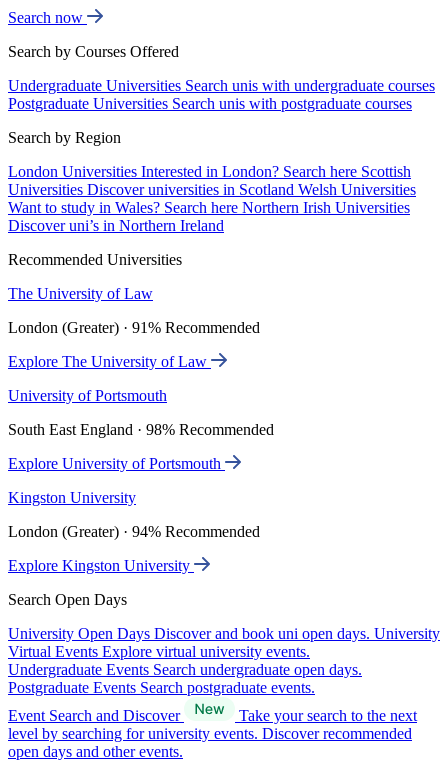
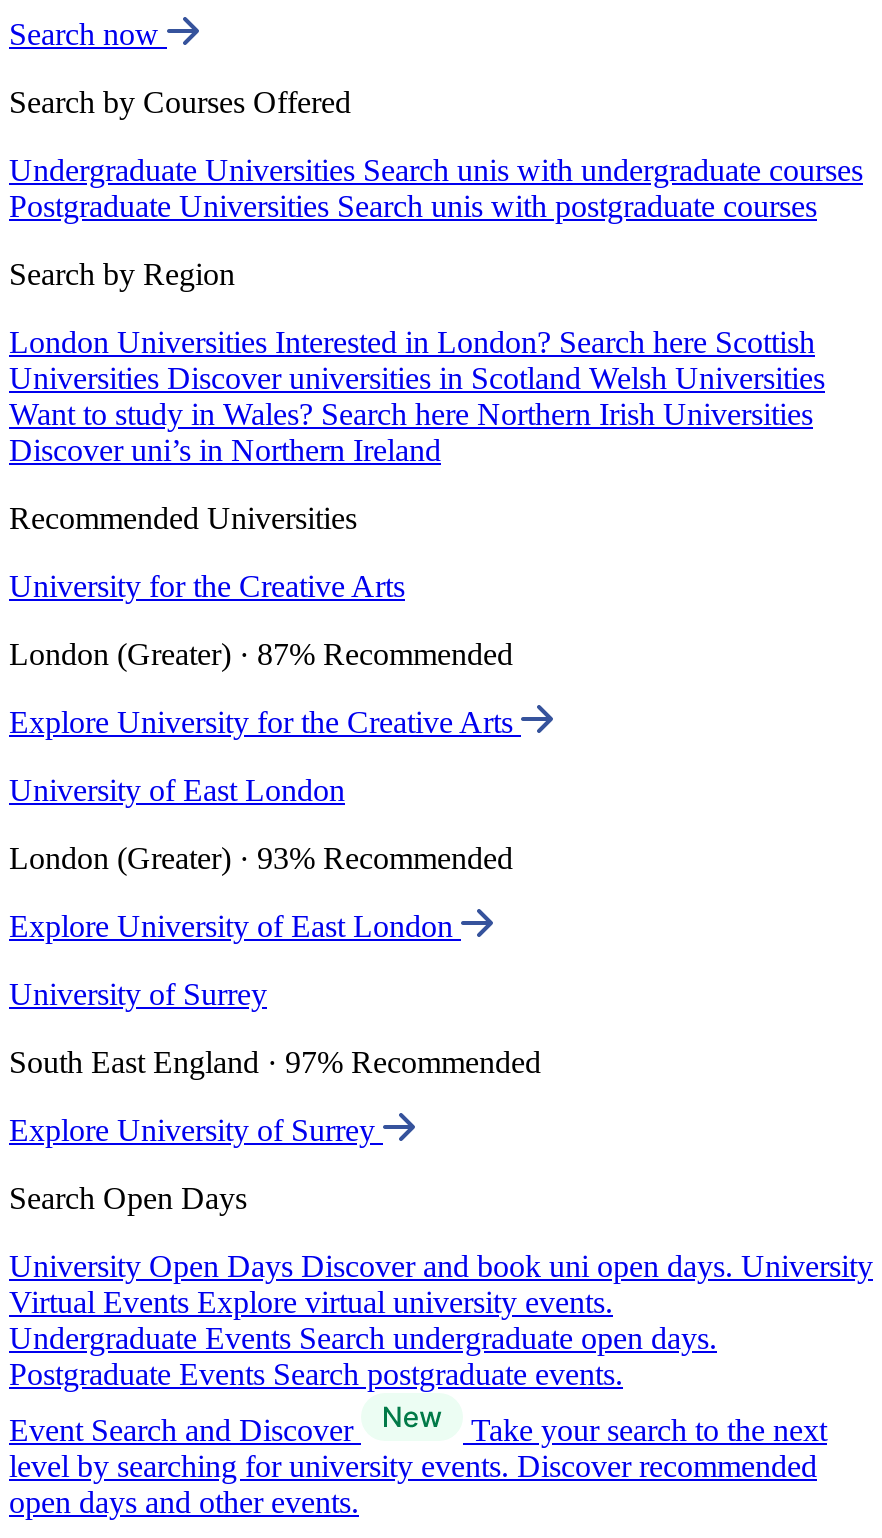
[8,285,153,302] The University of Law -> [9,569,405,603] University for the Creative Arts
[8,319,260,336] London (Greater) · 91% Recommended -> [9,637,513,671] London (Greater) · 87% Recommended
[8,353,211,370] Explore The University of Law -> [9,705,521,739] Explore University for the Creative Arts
[8,387,167,404] University of Portsmouth -> [9,773,345,807] University of East London
[8,421,274,438] South East England · 98% Recommended -> [9,841,513,875] London (Greater) · 93% Recommended
[8,455,225,472] Explore University of Portsmouth -> [9,909,461,943] Explore University of East London
[8,489,136,506] Kingston University -> [9,977,267,1011] University of Surrey
[8,523,260,540] London (Greater) · 94% Recommended -> [9,1045,541,1079] South East England · 97% Recommended
[8,557,194,574] Explore Kingston University -> [9,1113,383,1147] Explore University of Surrey

